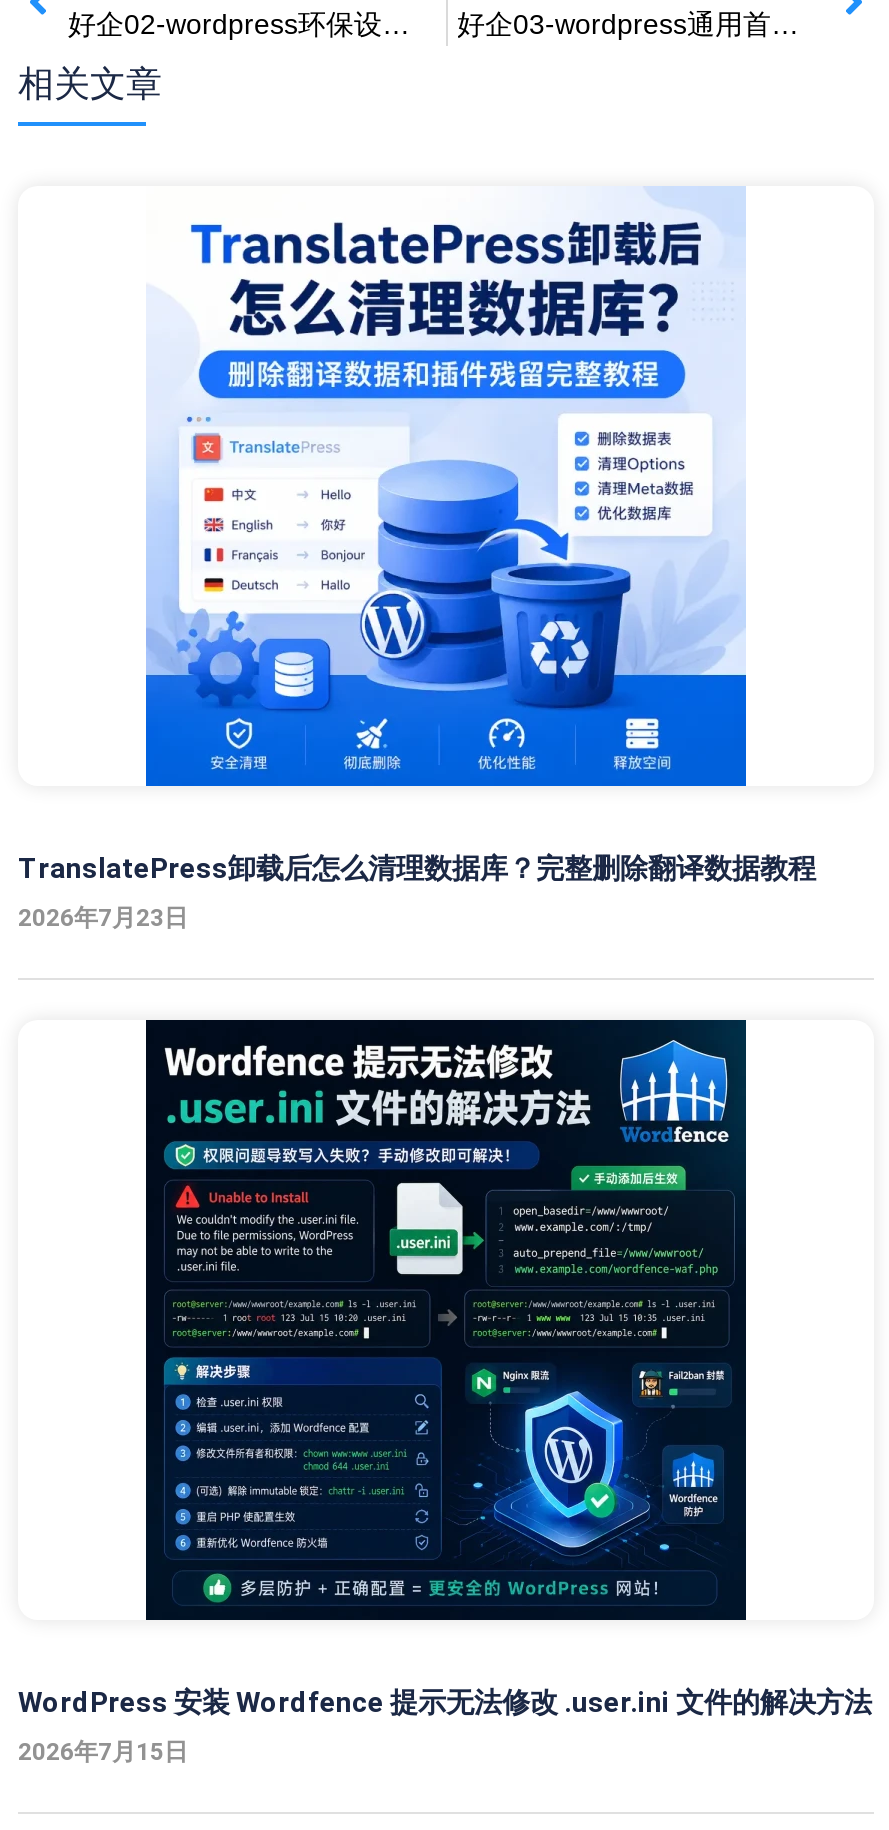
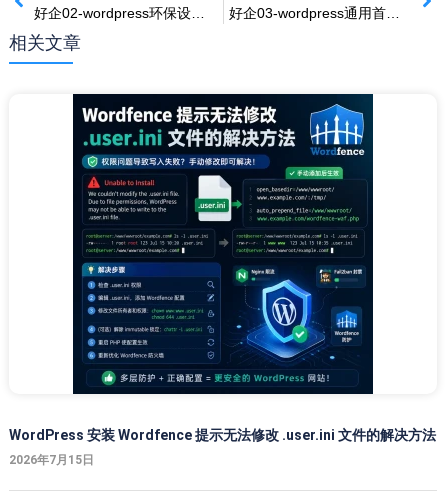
[18,188,816,933] [image] | TranslatePress卸载后怎么清理数据库？完整删除翻译数据教程 | 2026年7月23日 -> none

